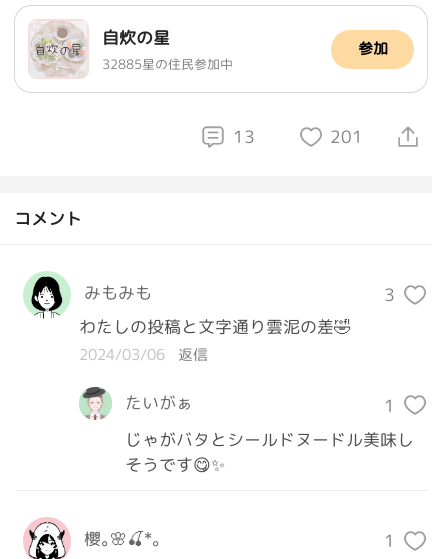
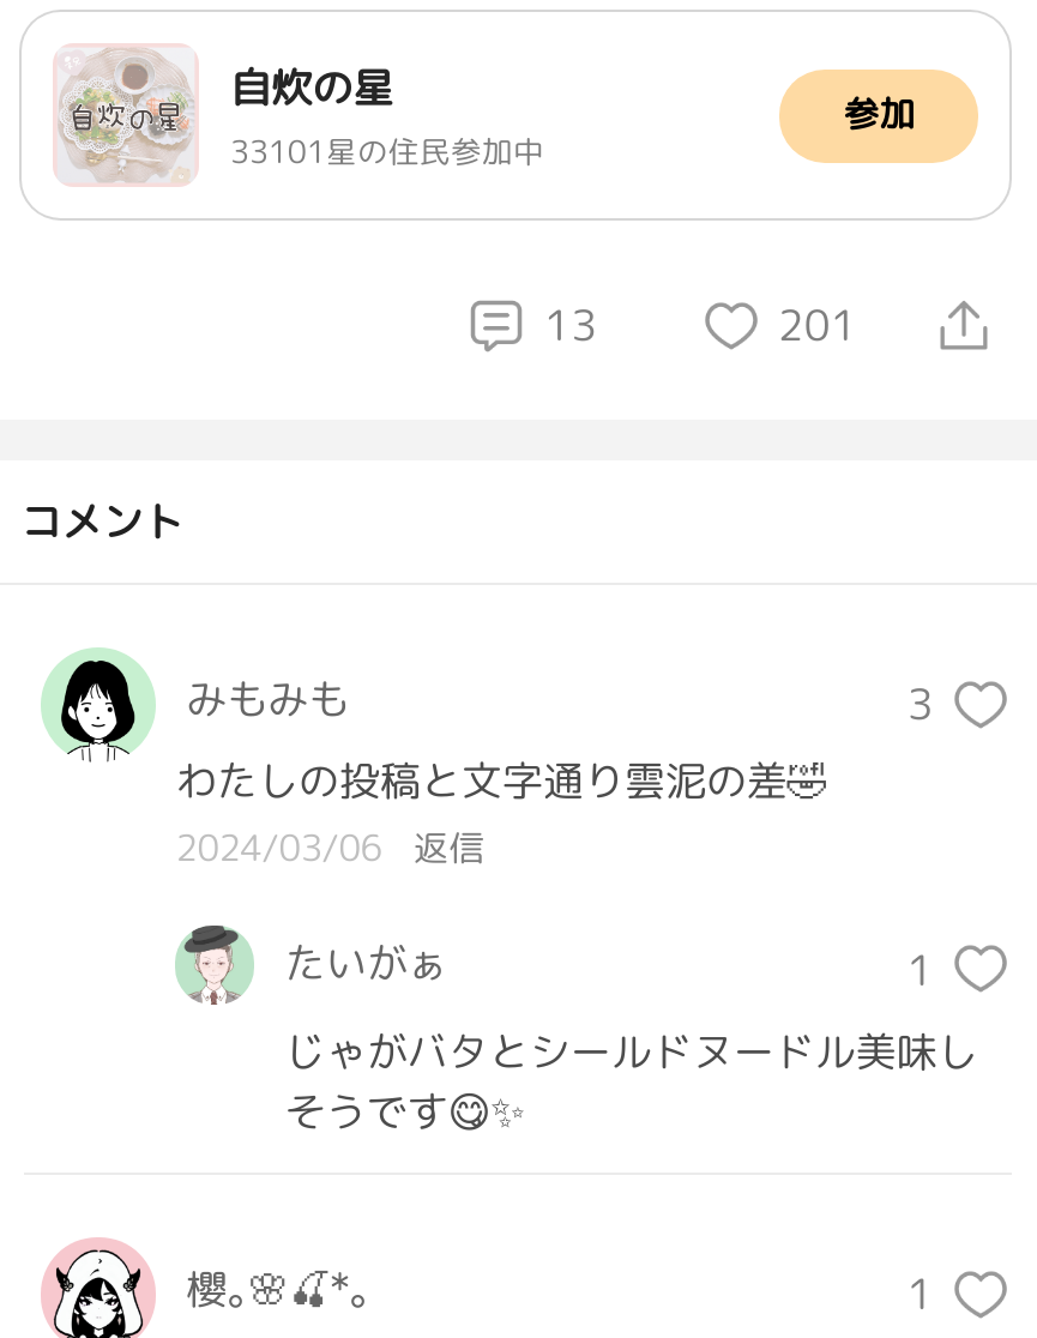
[102,55,233,73] 32885星の住民参加中 -> [230,130,544,173] 33101星の住民参加中

